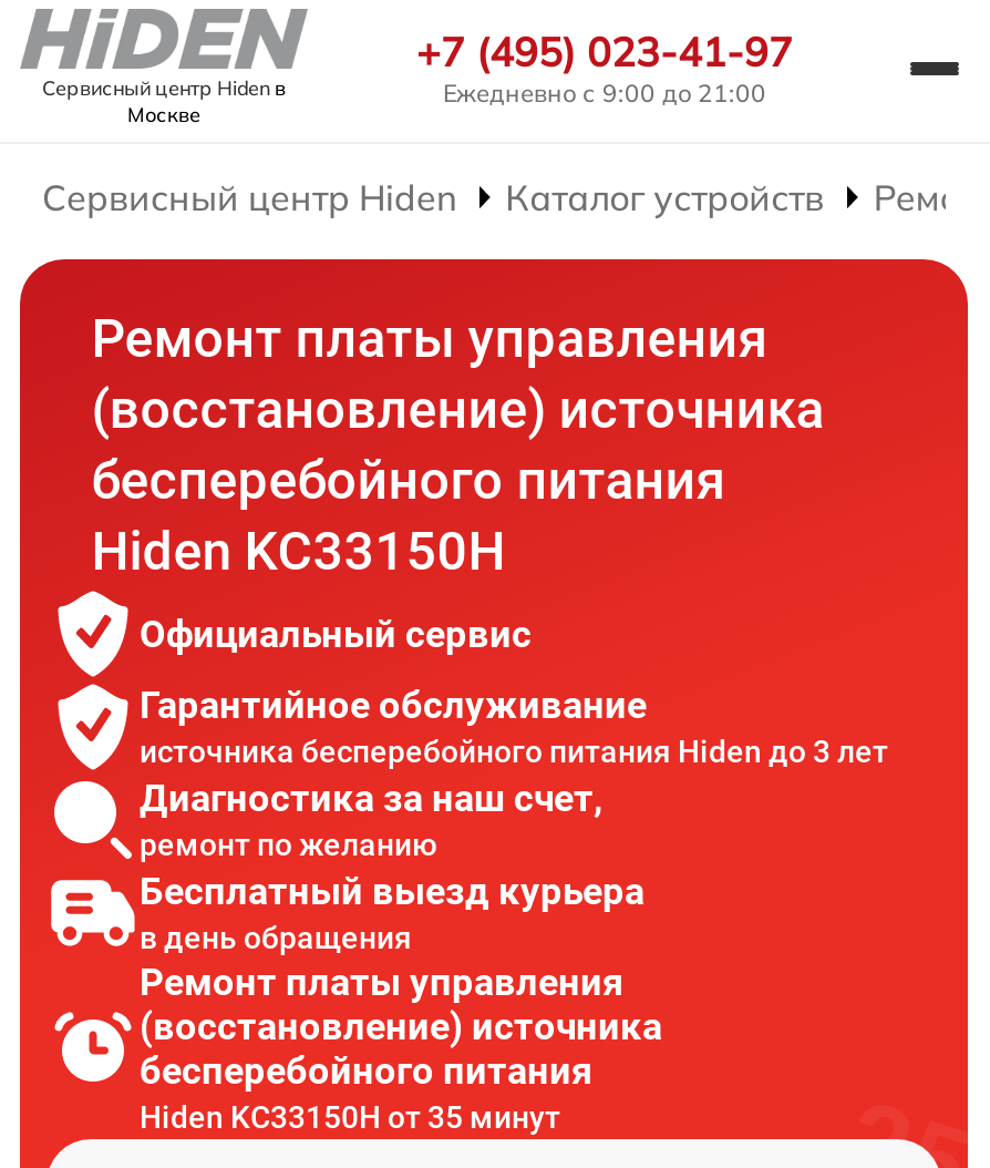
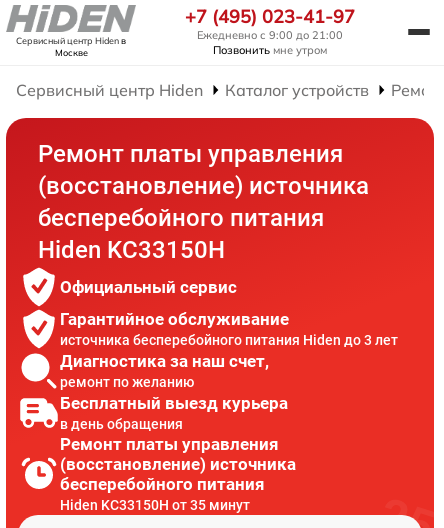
none -> [213,43,327,57] Позвонить мне утром

